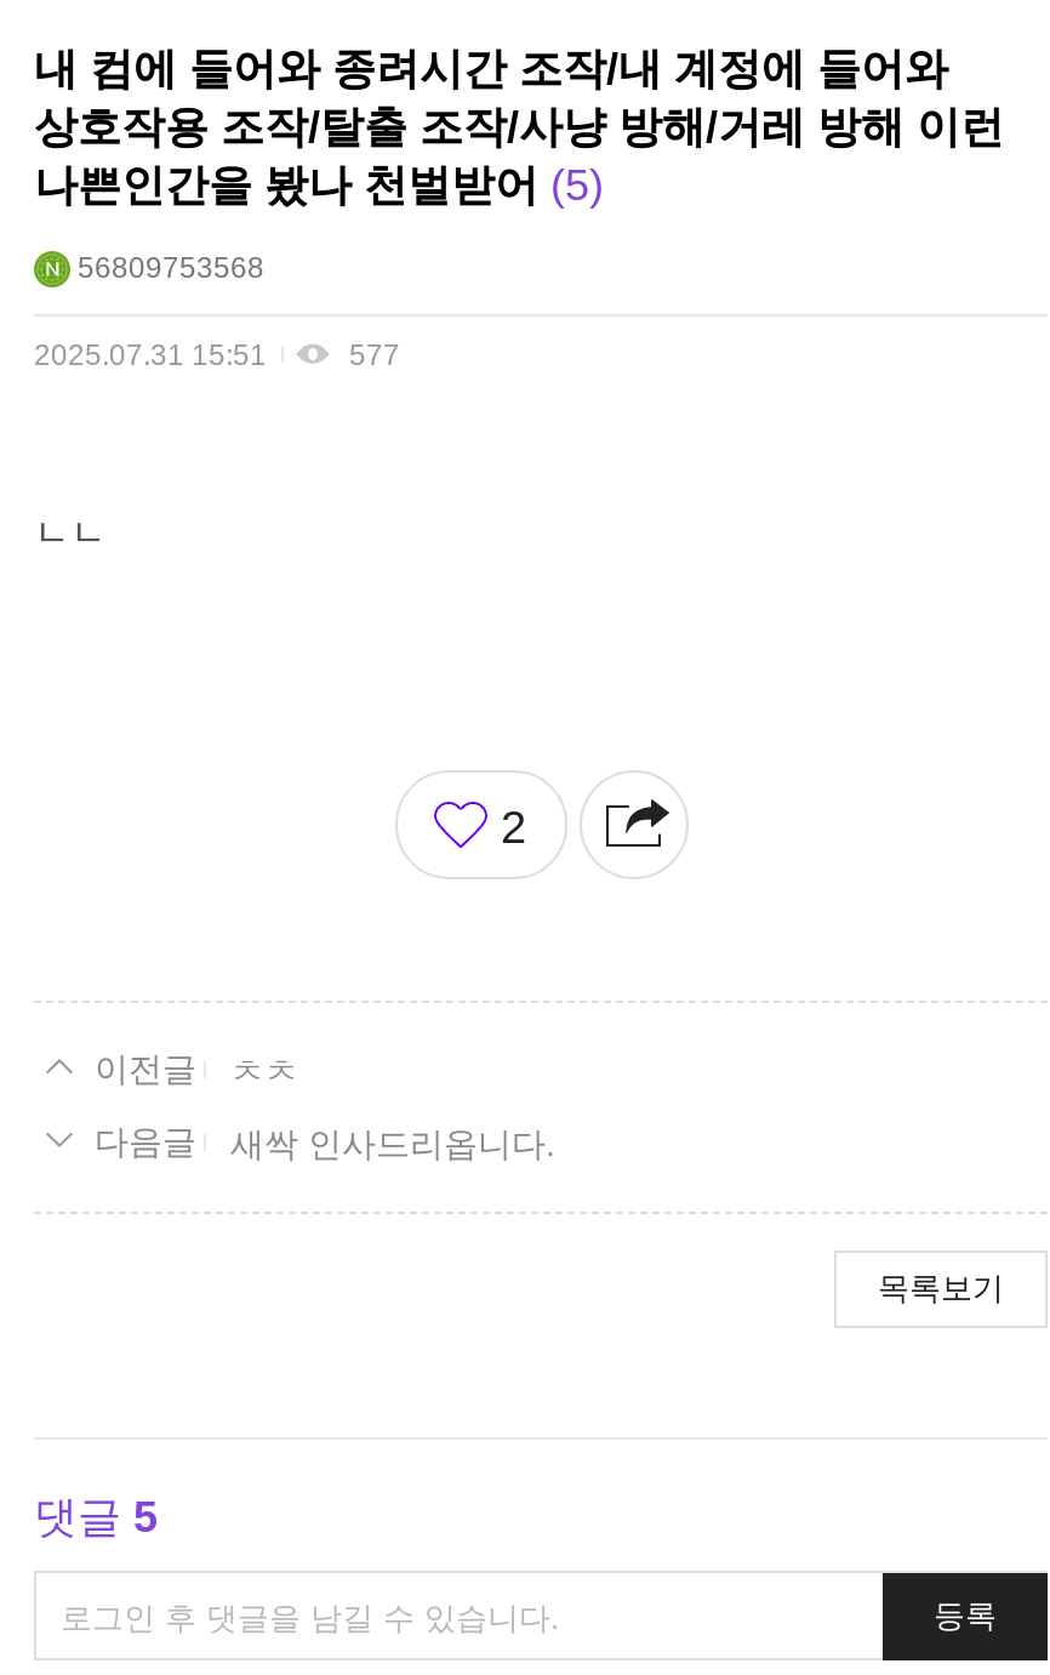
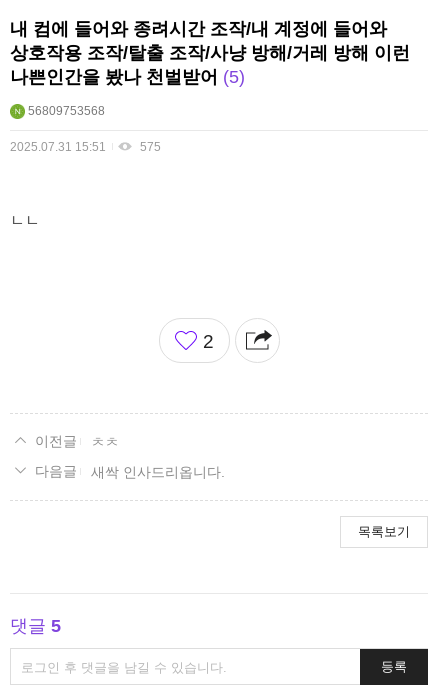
[342,338,400,372] 577 -> [137,140,161,154] 575

